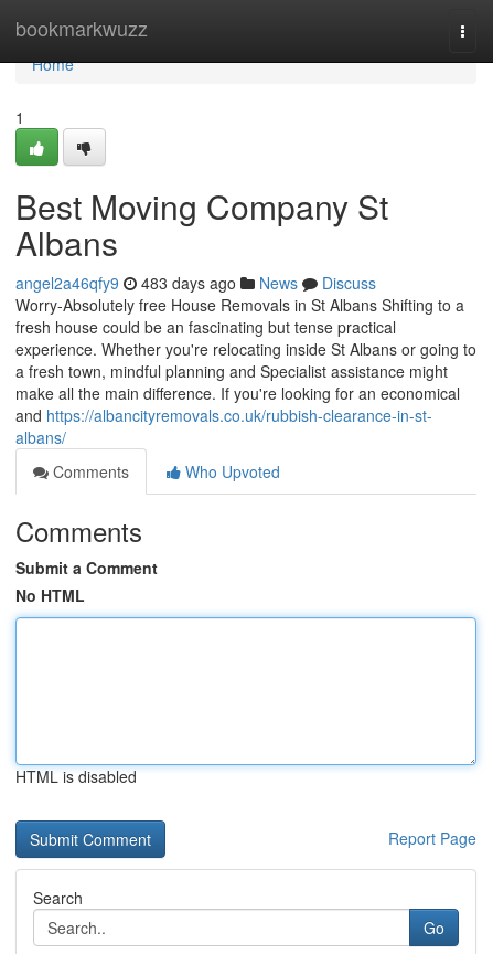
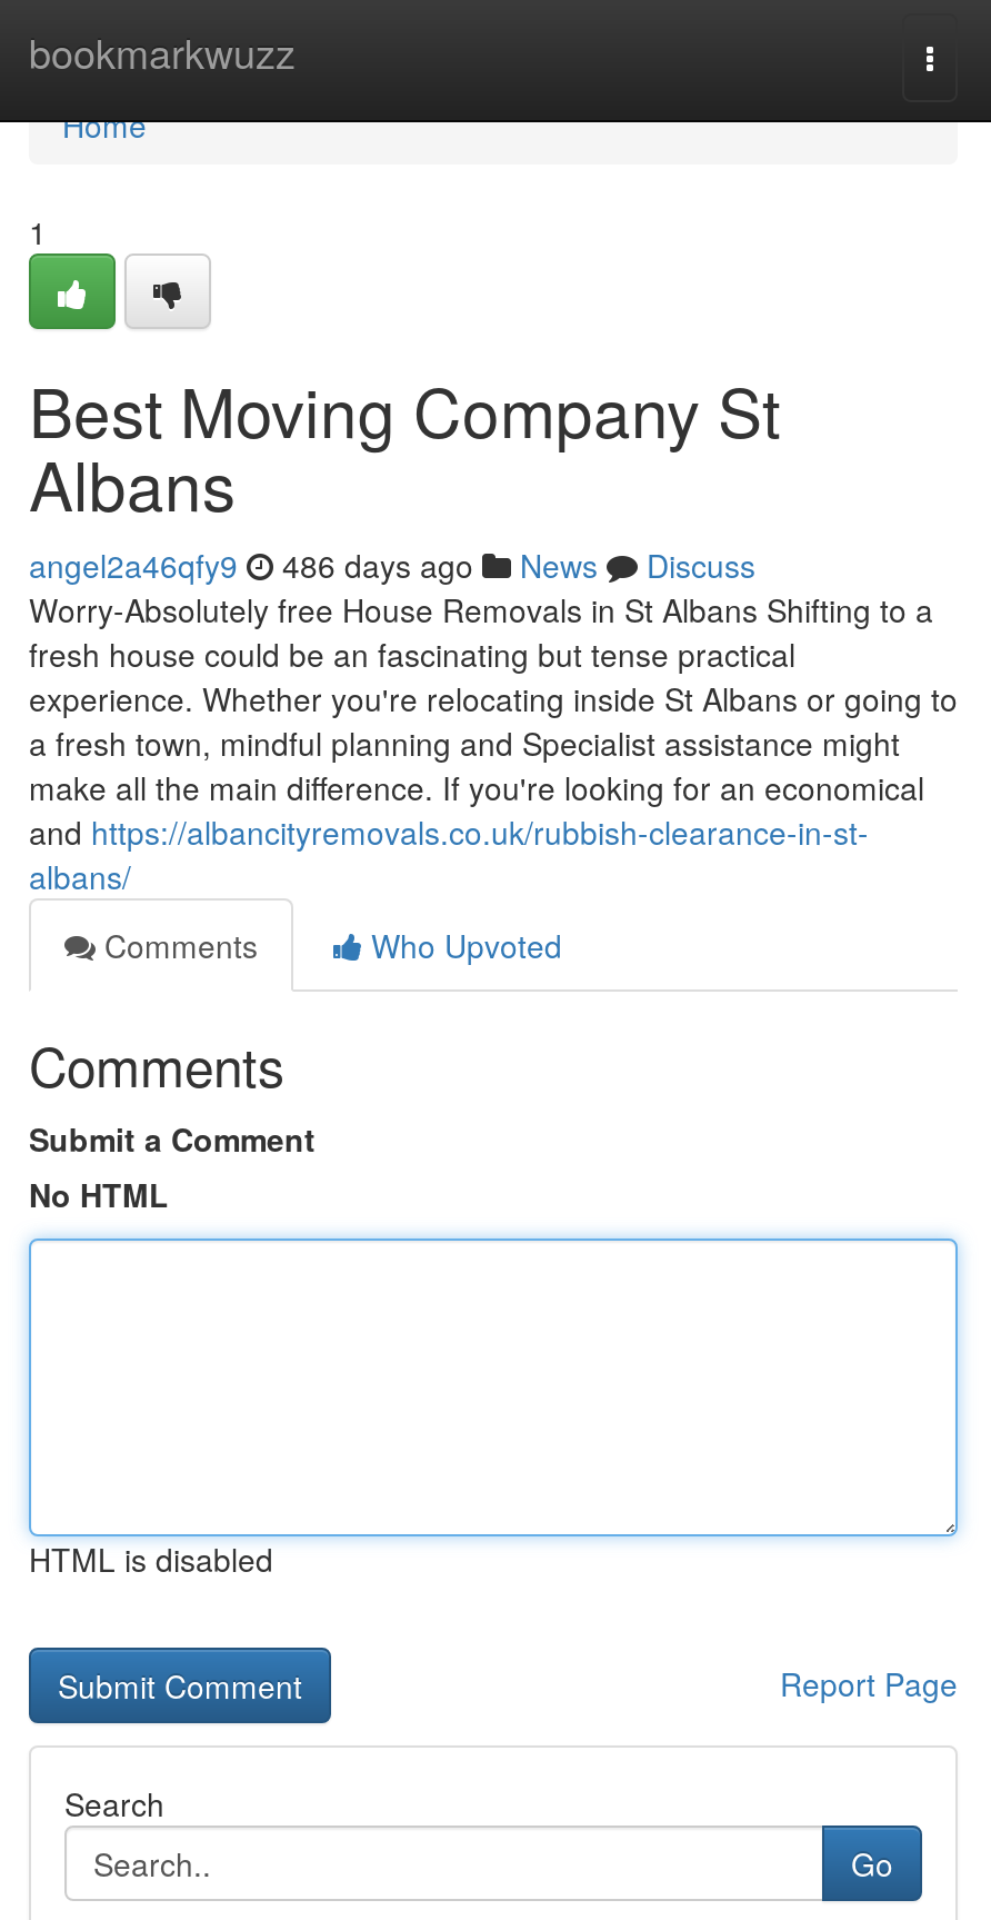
[15,272,376,294] angel2a46qfy9 483 days ago News Discuss -> [29,543,755,587] angel2a46qfy9 486 days ago News Discuss

